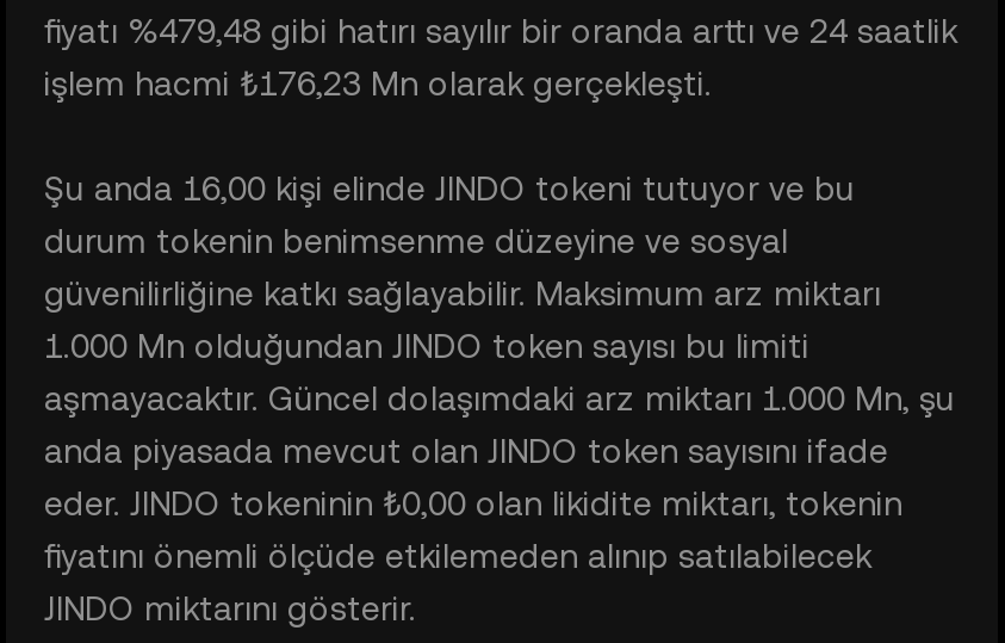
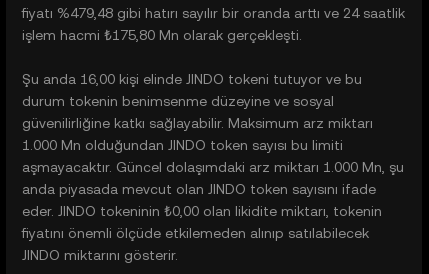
[44,64,712,103] işlem hacmi ₺176,23 Mn olarak gerçekleşti. -> [22,27,302,43] işlem hacmi ₺175,80 Mn olarak gerçekleşti.

